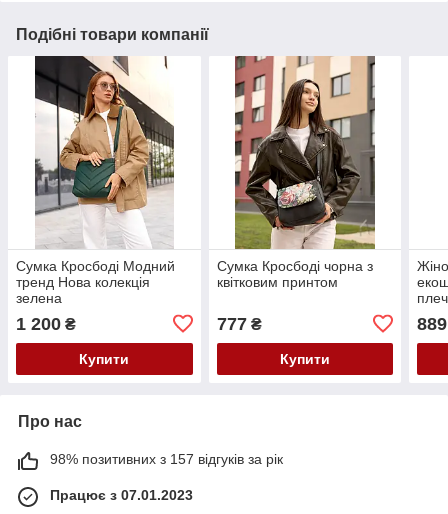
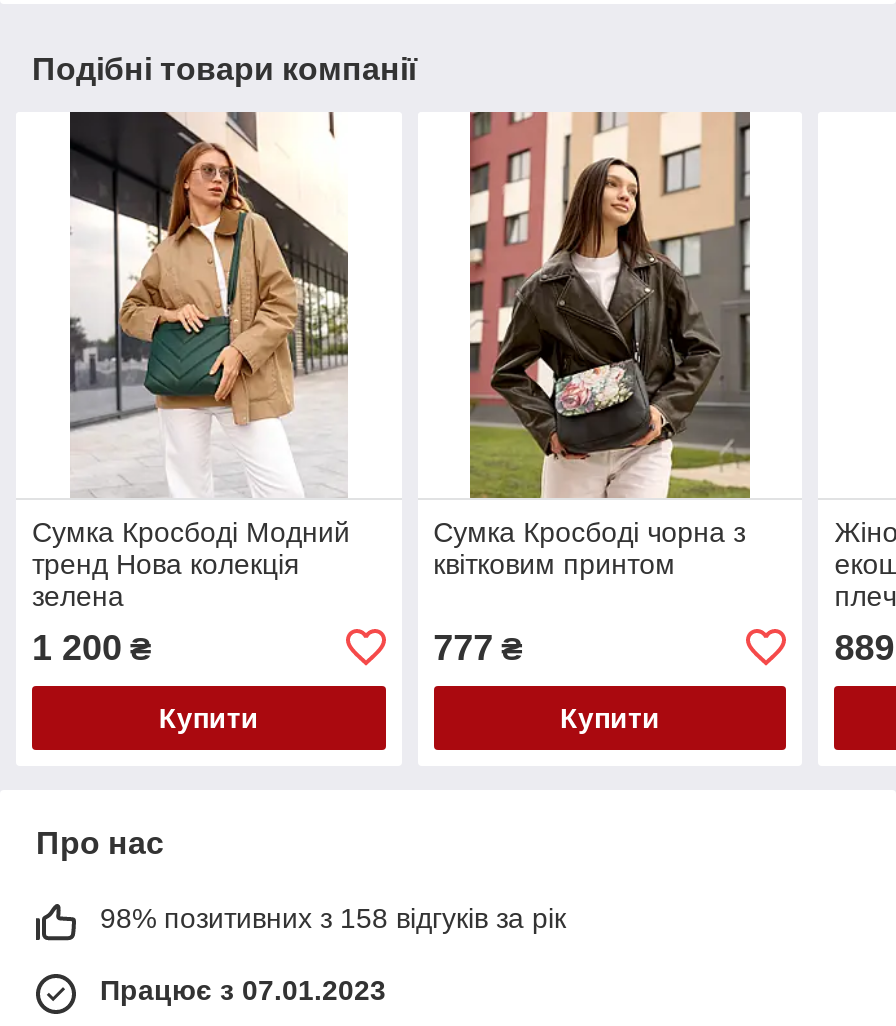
[50,451,283,467] 98% позитивних з 157 відгуків за рік -> [100,902,566,934] 98% позитивних з 158 відгуків за рік

